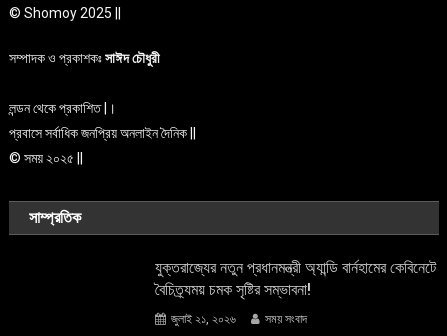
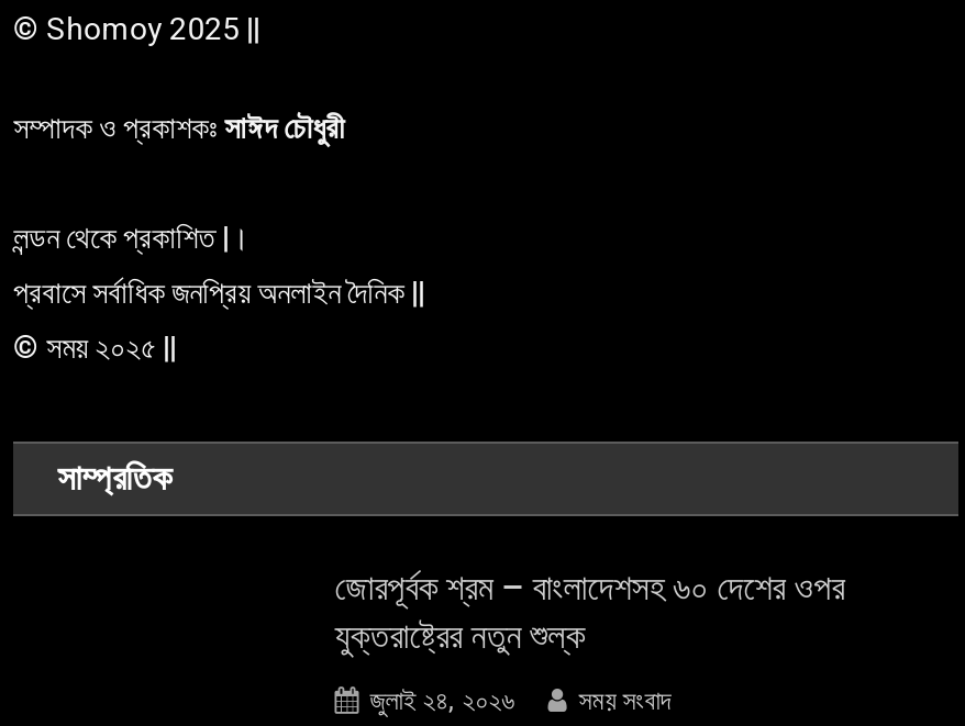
[155,258,436,299] যুক্তরাজ্যের নতুন প্রধানমন্ত্রী অ্যান্ডি বার্নহামের কেবিনেটে | বৈচিত্র্যময় চমক সৃষ্টির সম্ভাবনা! -> [335,567,845,657] জোরপূর্বক শ্রম – বাংলাদেশসহ ৬০ দেশের ওপর | যুক্তরাষ্ট্রের নতুন শুল্ক
[171,312,236,326] জুলাই ২১, ২০২৬ -> [370,686,515,717] জুলাই ২৪, ২০২৬

